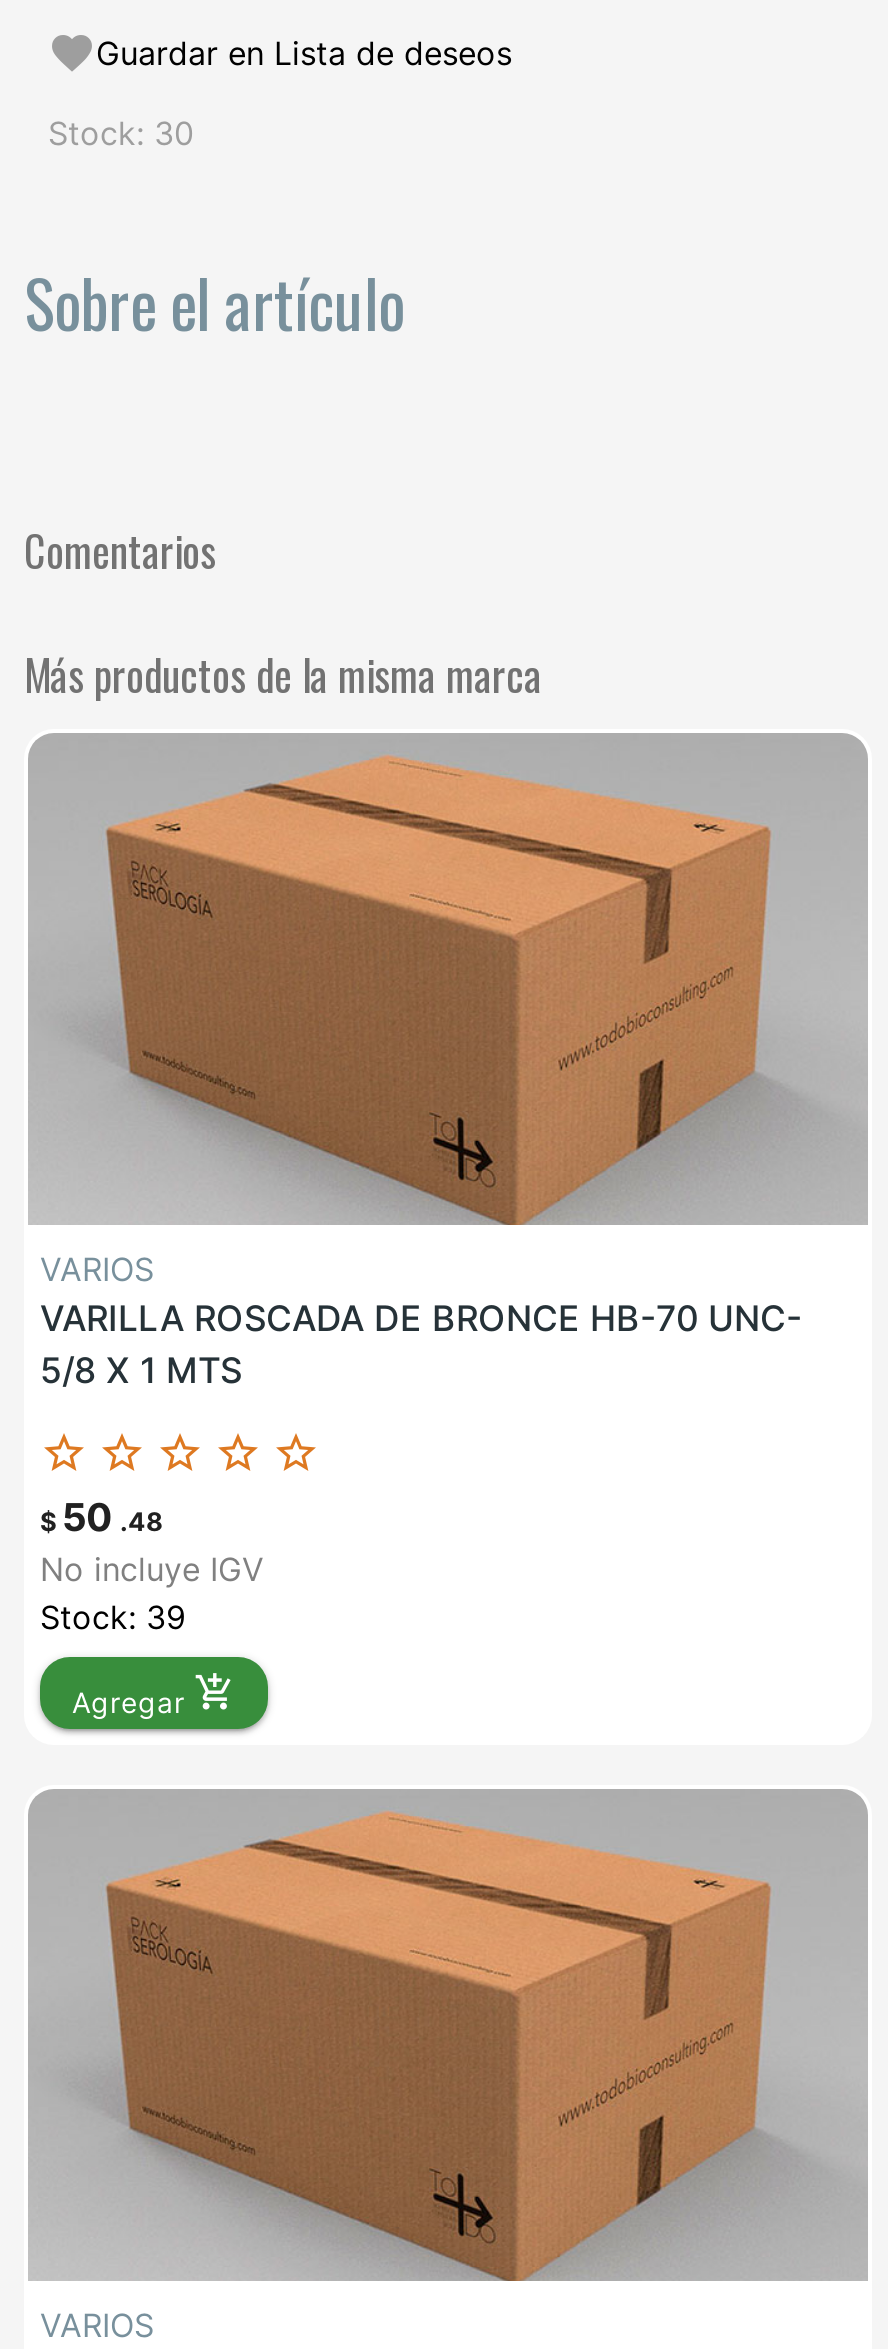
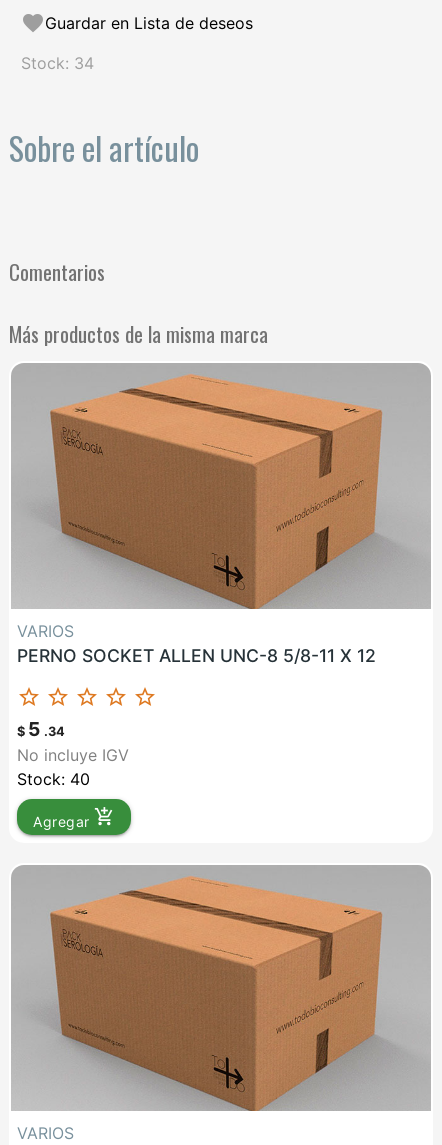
[48,113,194,153] Stock: 30 -> [21,53,94,73] Stock: 34
[40,1296,802,1390] VARILLA ROSCADA DE BRONCE HB-70 UNC- | 5/8 X 1 MTS -> [17,645,376,666] PERNO SOCKET ALLEN UNC-8 5/8-11 X 12
[40,1492,162,1540] $50.48 -> [17,717,65,741] $5.34
[40,1596,186,1636] Stock: 39 -> [17,769,90,789] Stock: 40

